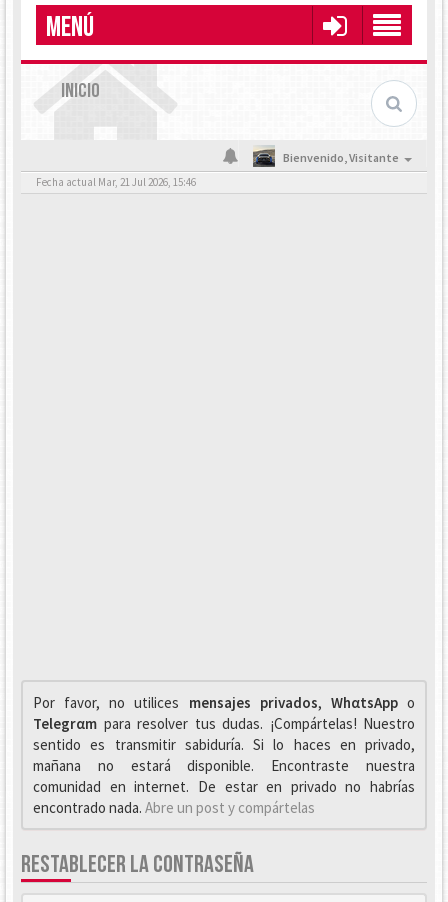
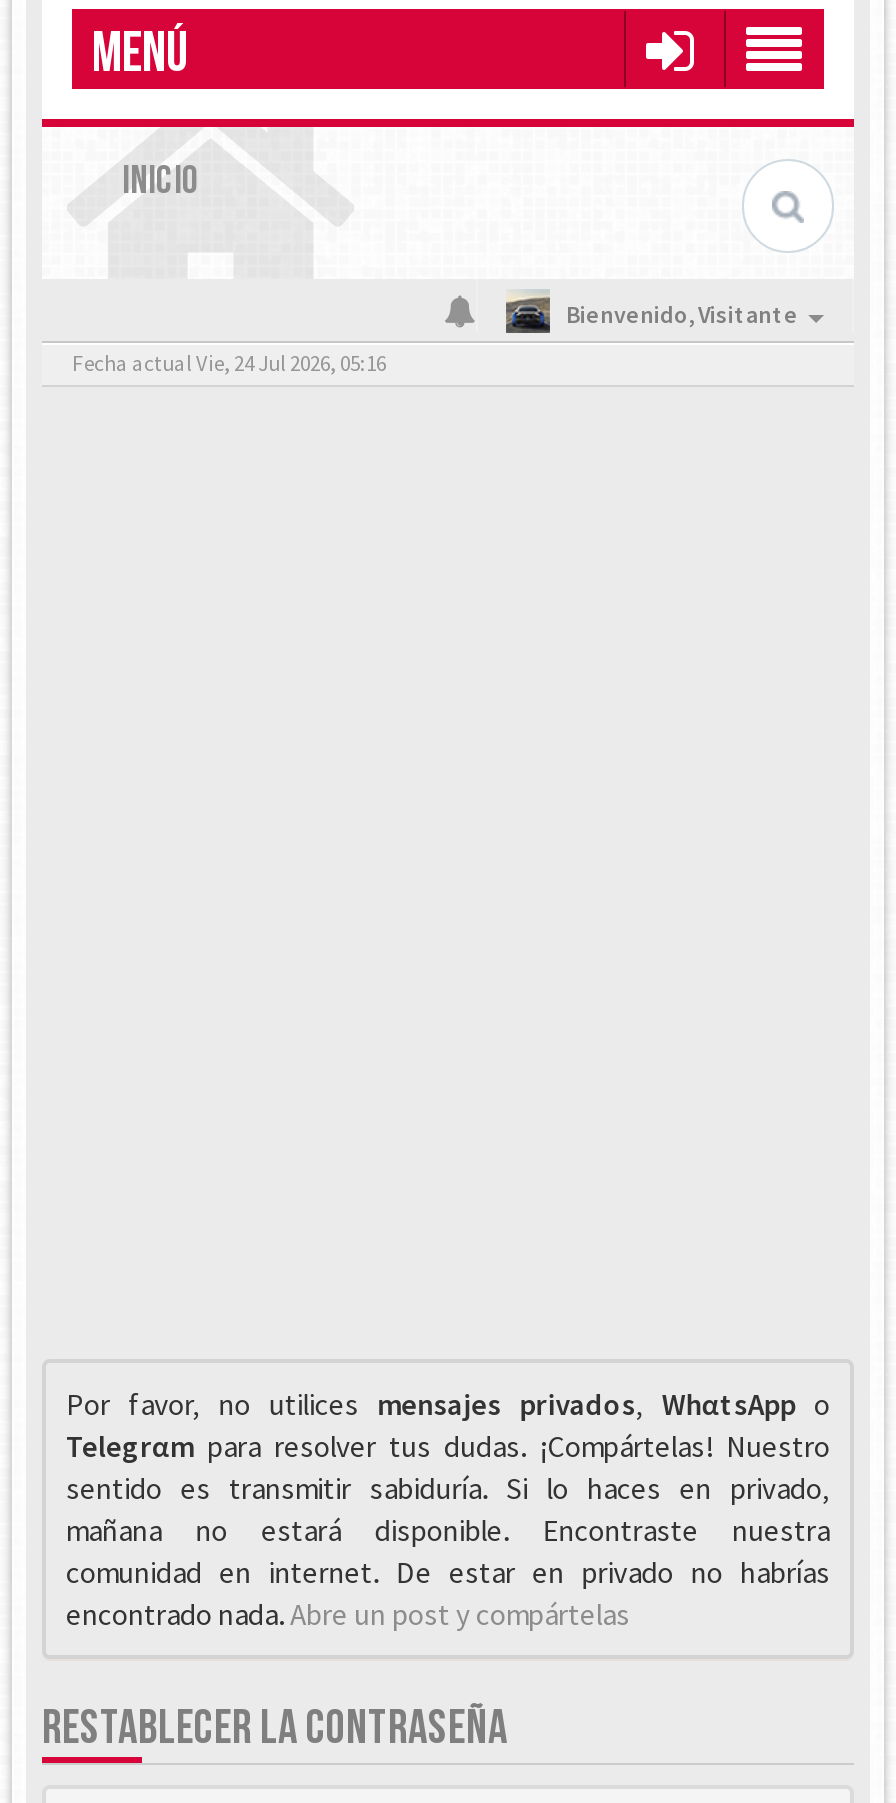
[36,175,196,189] Fecha actual Mar, 21 Jul 2026, 15:46 -> [72,349,386,377] Fecha actual Vie, 24 Jul 2026, 05:16

